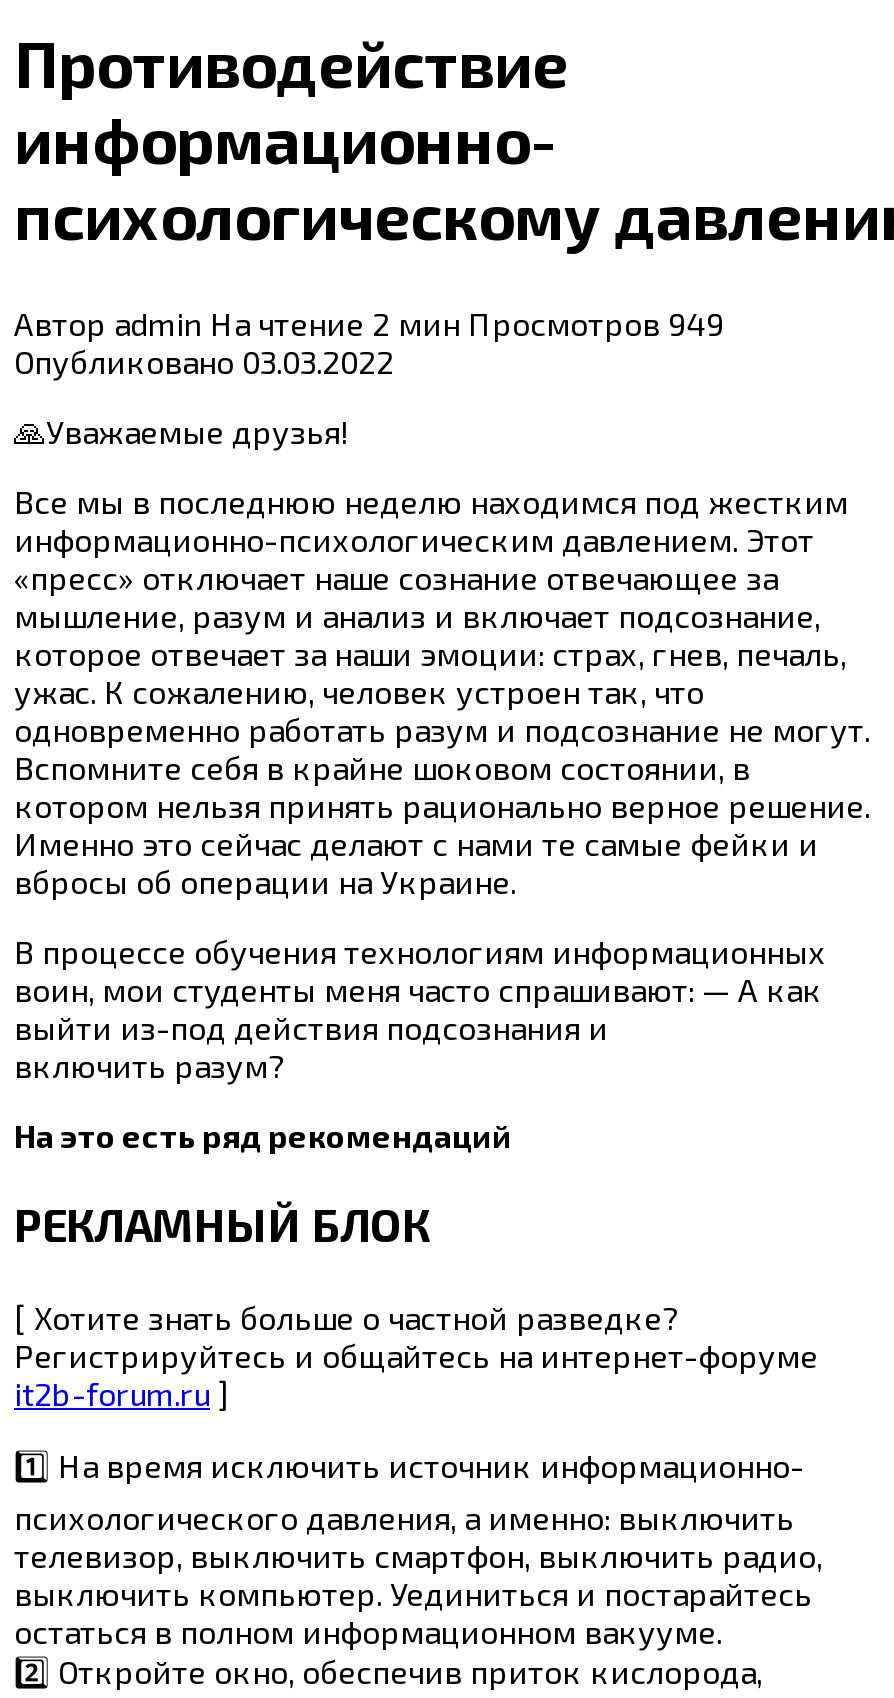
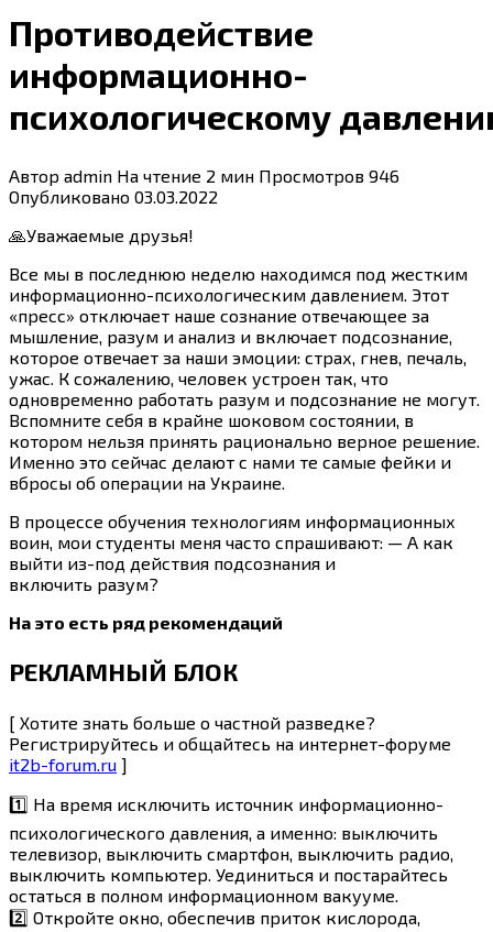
[14,304,724,342] Автор admin На чтение 2 мин Просмотров 949 -> [9,165,399,186] Автор admin На чтение 2 мин Просмотров 946

